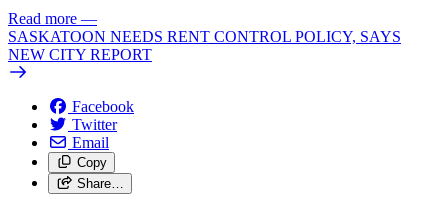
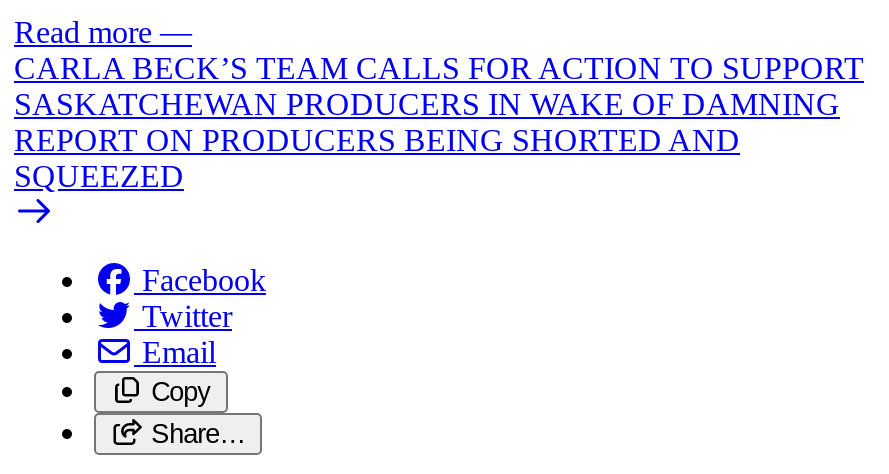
[8,28,401,63] SASKATOON NEEDS RENT CONTROL POLICY, SAYS | NEW CITY REPORT -> [14,50,864,192] CARLA BECK’S TEAM CALLS FOR ACTION TO SUPPORT | SASKATCHEWAN PRODUCERS IN WAKE OF DAMNING | REPORT ON PRODUCERS BEING SHORTED AND | SQUEEZED

